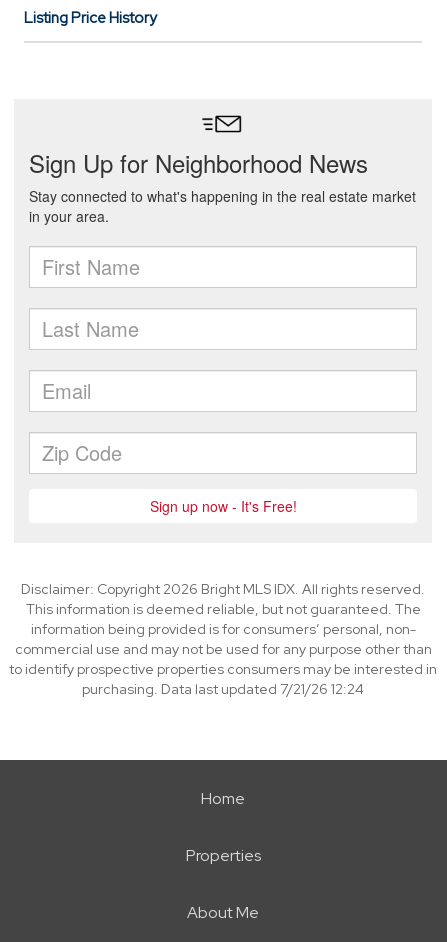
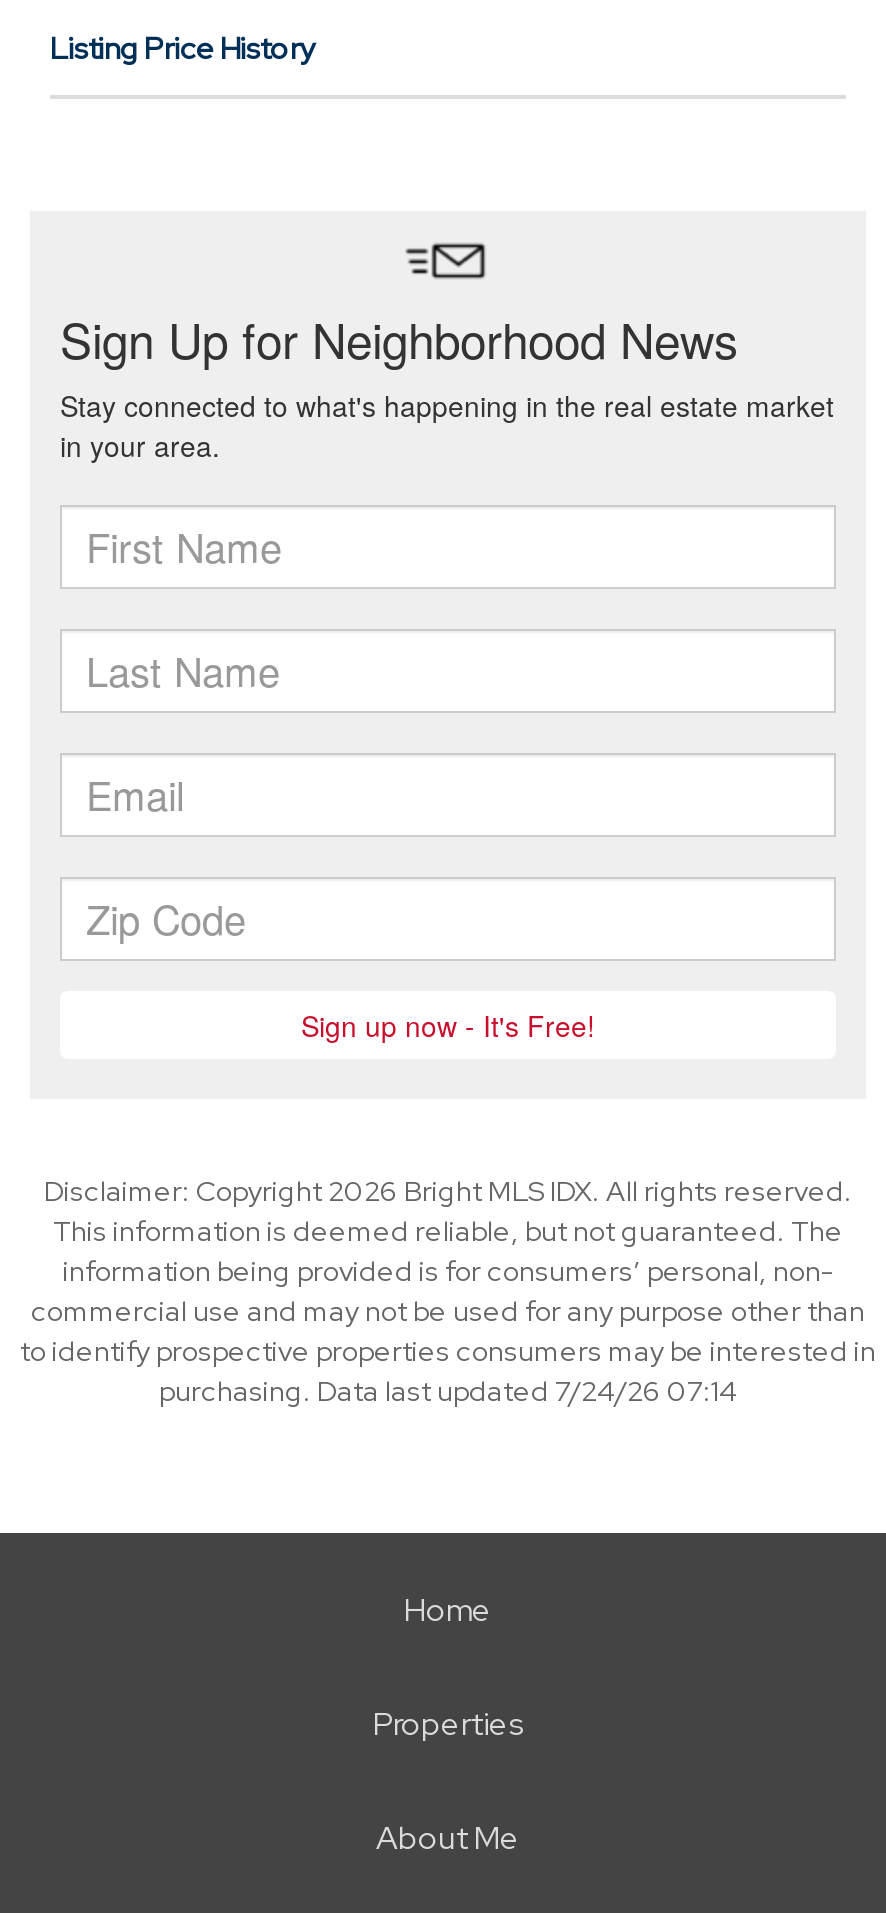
[82,680,364,698] purchasing. Data last updated 7/21/26 12:24 -> [159,1373,737,1409] purchasing. Data last updated 7/24/26 07:14

